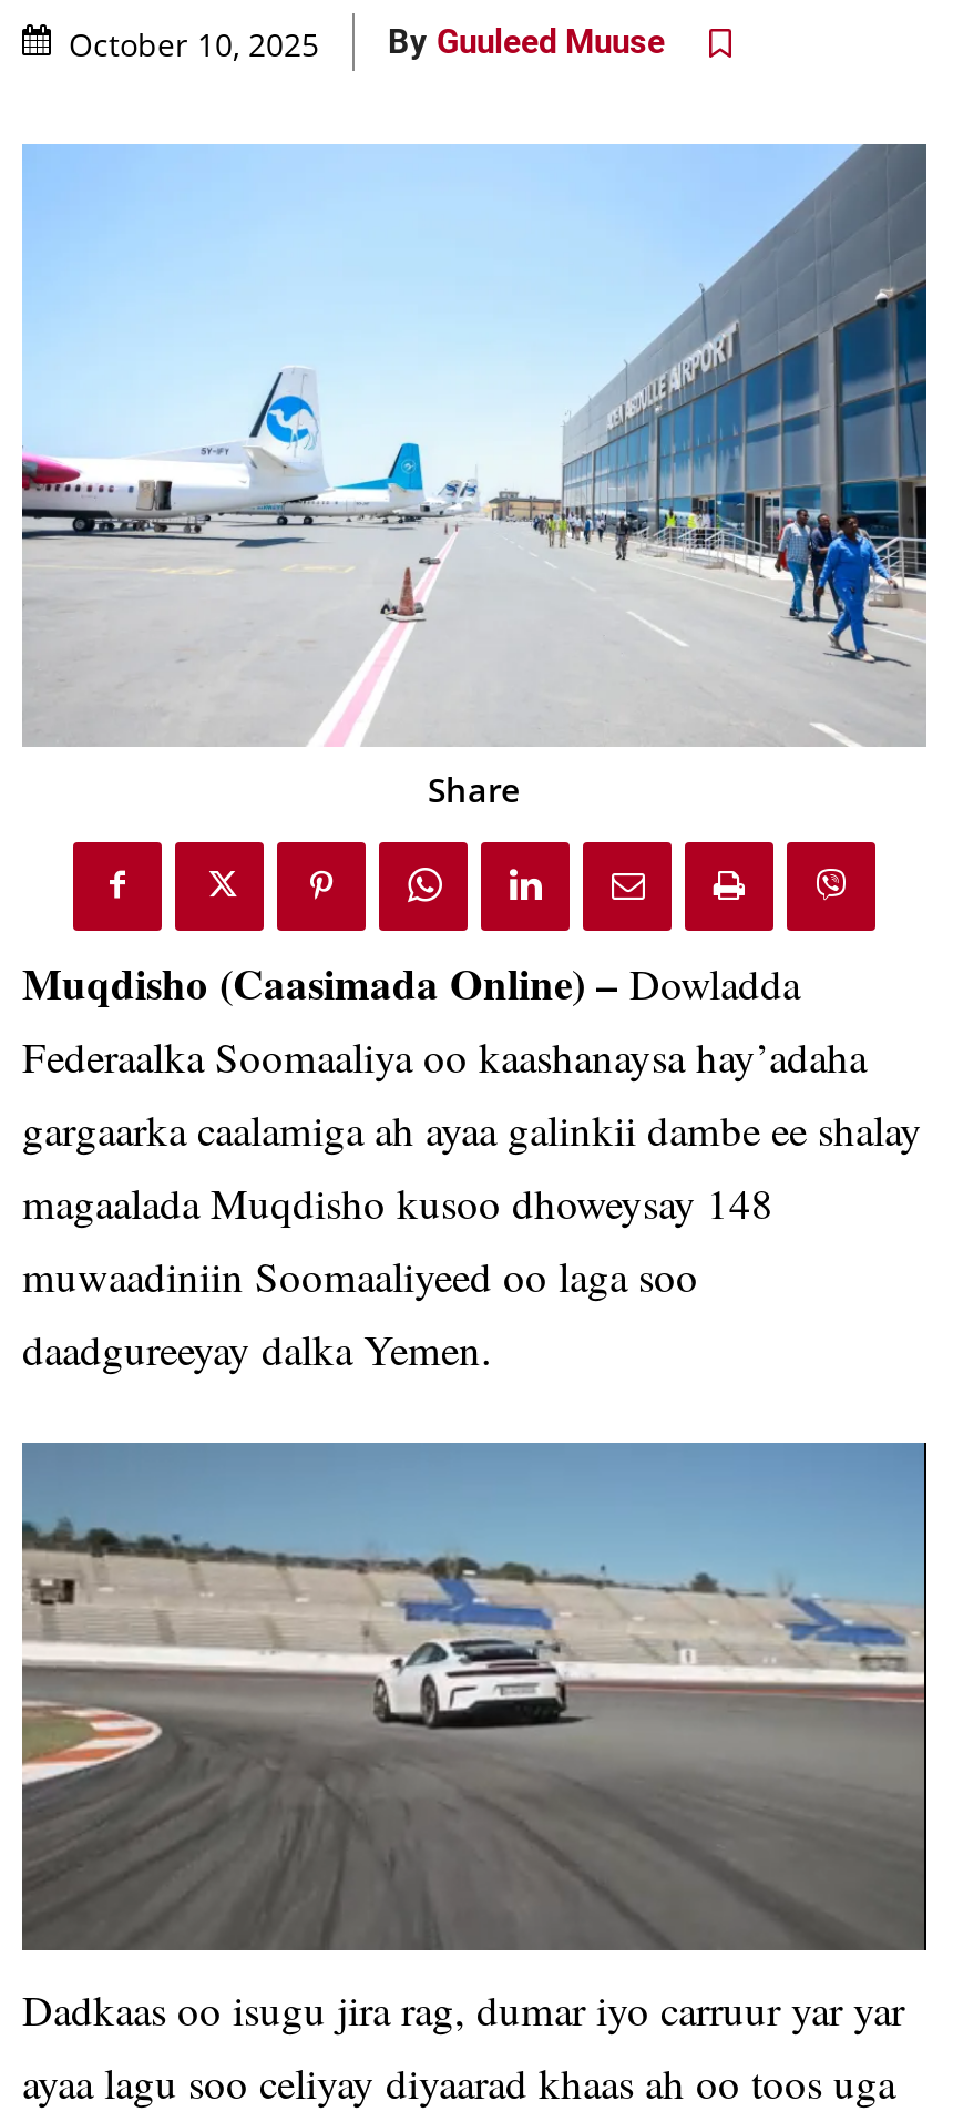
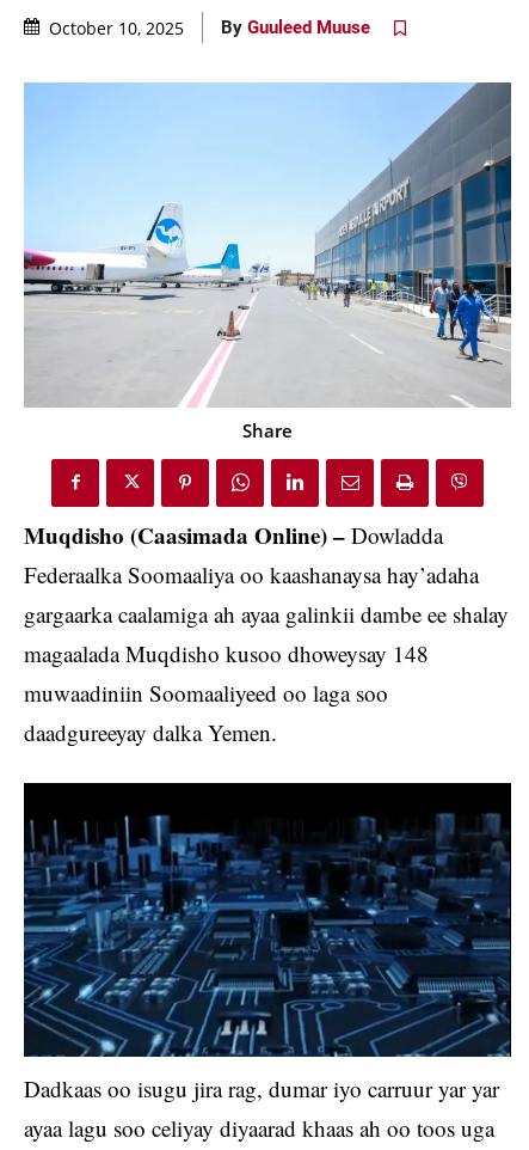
[20,1441,926,1950] [image] -> [23,782,511,1057] [image]

